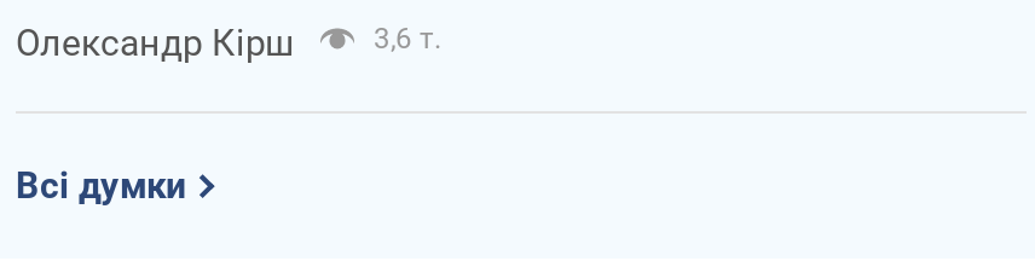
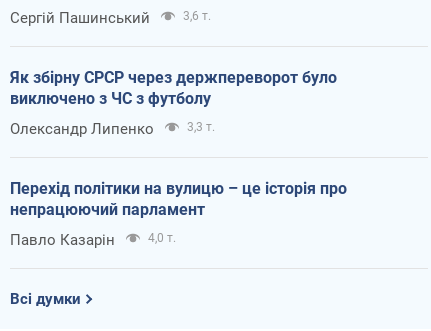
[16,21,294,65] Олександр Кірш -> [10,9,150,27] Сергій Пашинський
none -> [10,68,347,249] Як збірну СРСР через держпереворот було | виключено з ЧС з футболу | Олександр Липенко | 3,3 т. | Перехід політики на вулицю – це історія про | непрацюючий парламент | Павло Казарін | 4,0 т.

